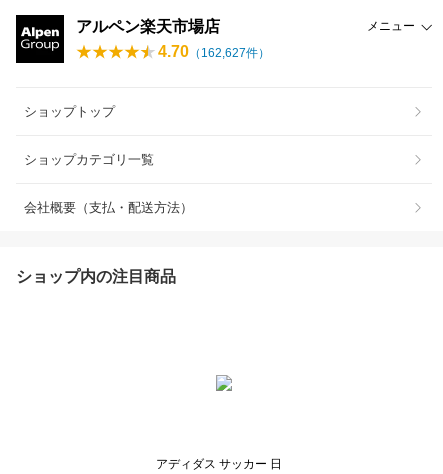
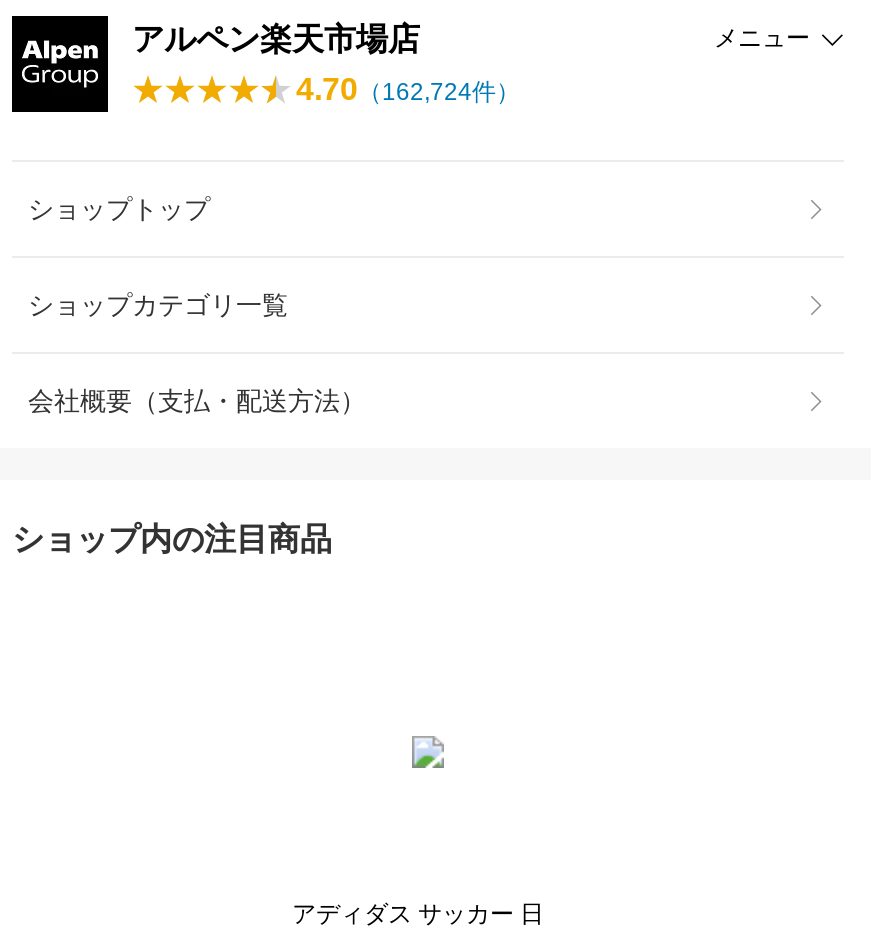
[158,43,270,60] 4.70（162,627件） -> [296,72,520,106] 4.70（162,724件）

